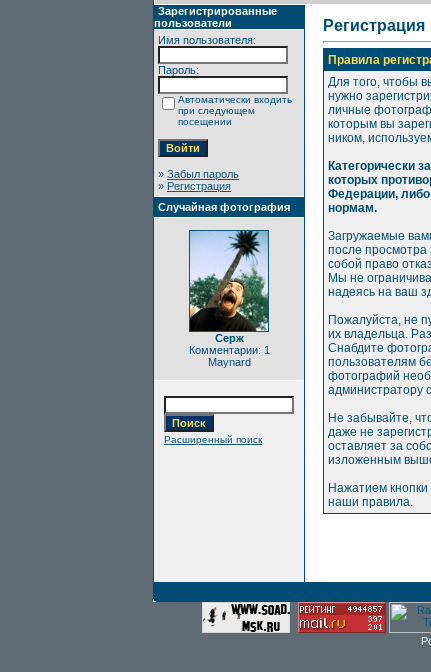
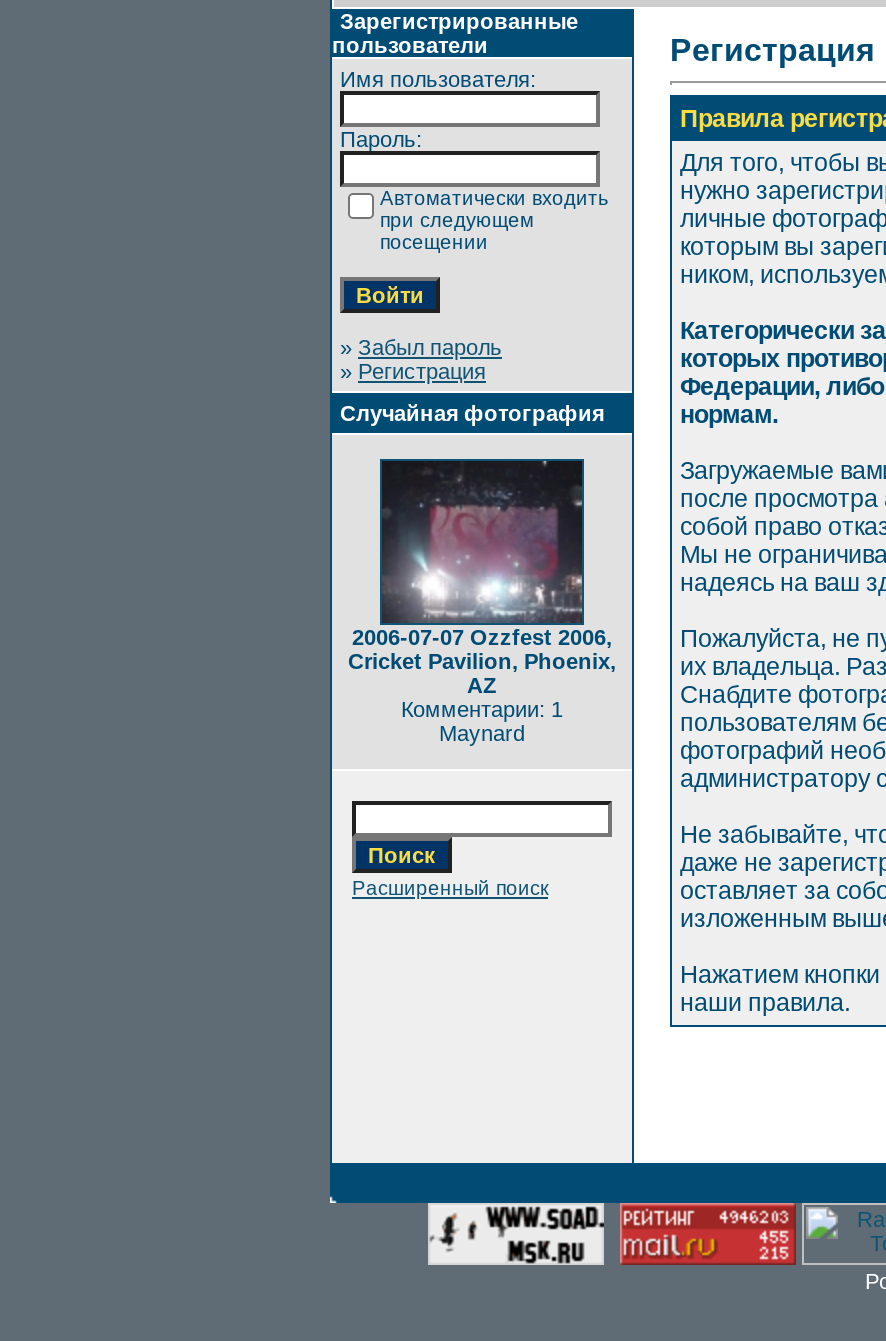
[178,230,280,344] [image] | Серж -> [348,457,616,697] [image] | 2006-07-07 Ozzfest 2006, | Cricket Pavilion, Phoenix, | AZ

